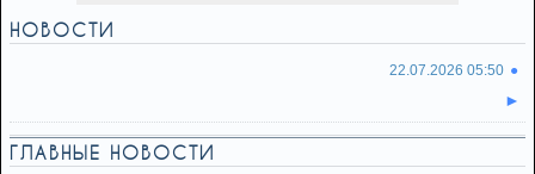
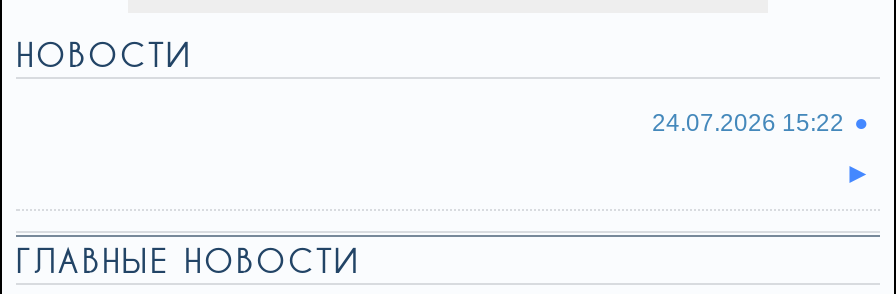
[389,62,504,79] 22.07.2026 05:50 -> [652,109,844,137] 24.07.2026 15:22

